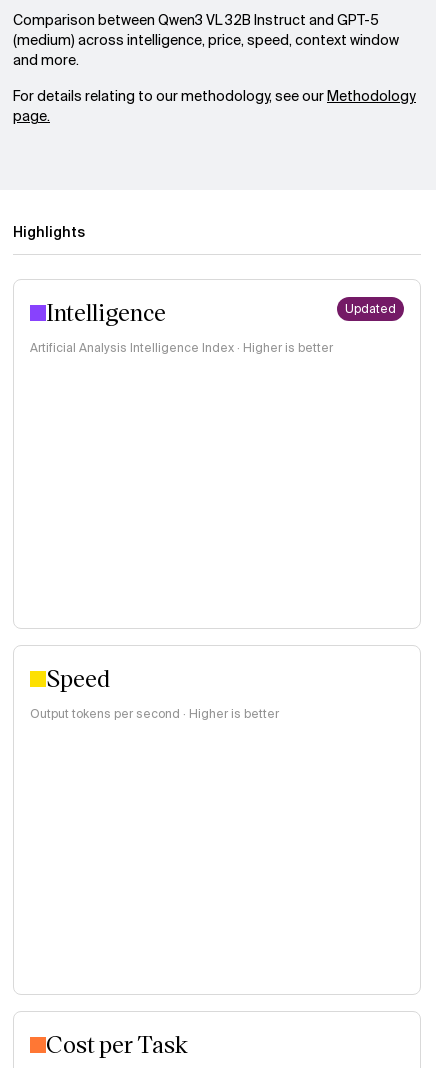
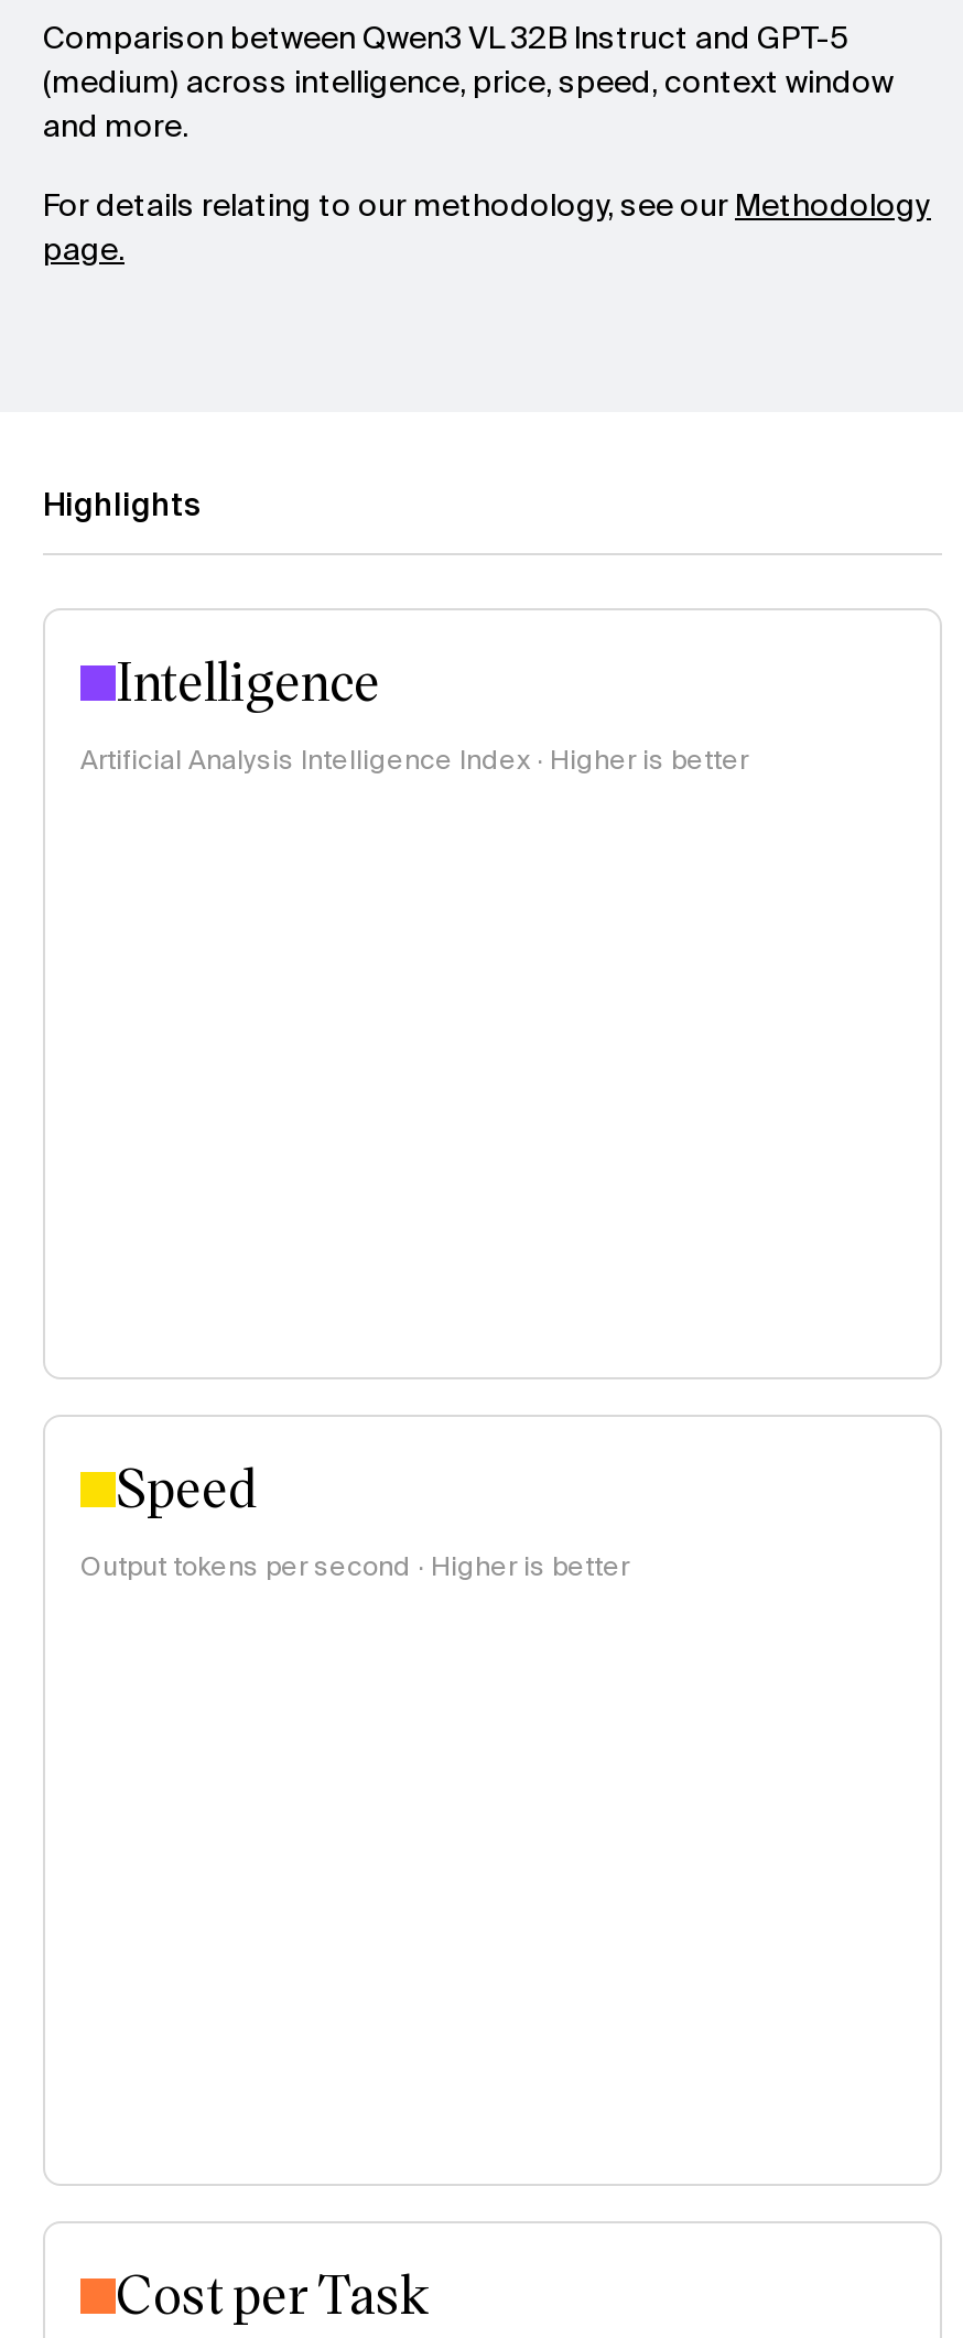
[345,301,396,317] Updated -> none

